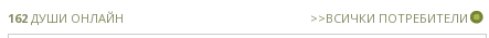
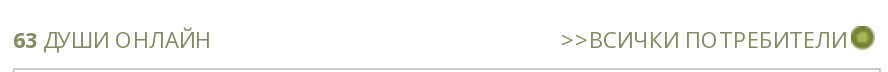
[8,10,124,26] 162 ДУШИ ОНЛАЙН -> [13,25,211,55] 63 ДУШИ ОНЛАЙН

